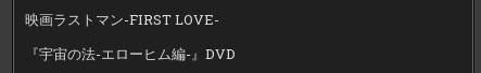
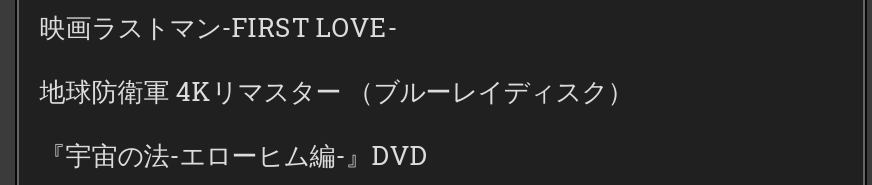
none -> [39,73,633,109] 地球防衛軍 4Kリマスター （ブルーレイディスク）

